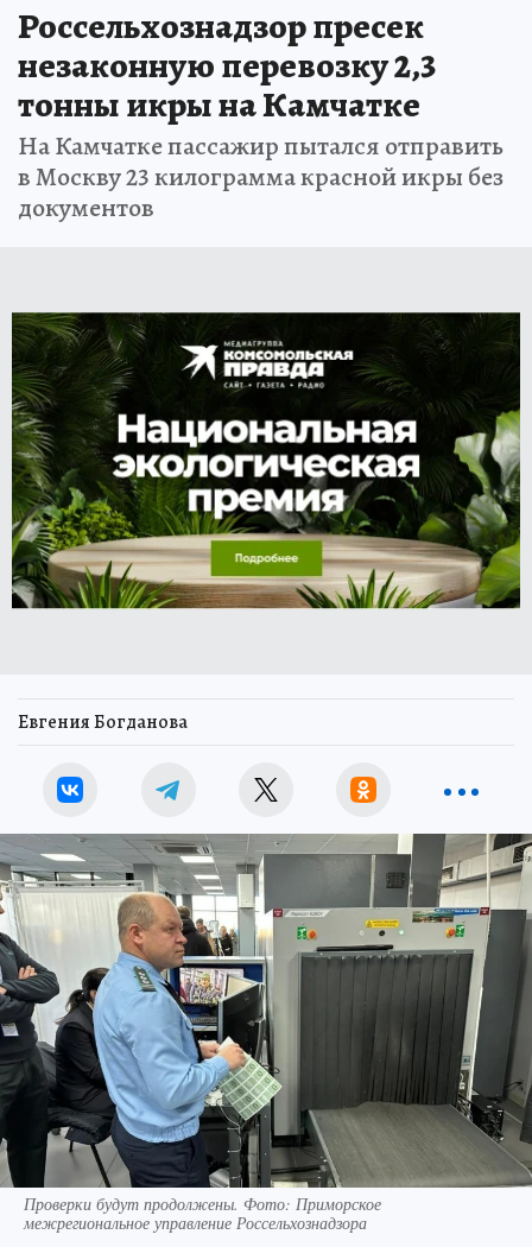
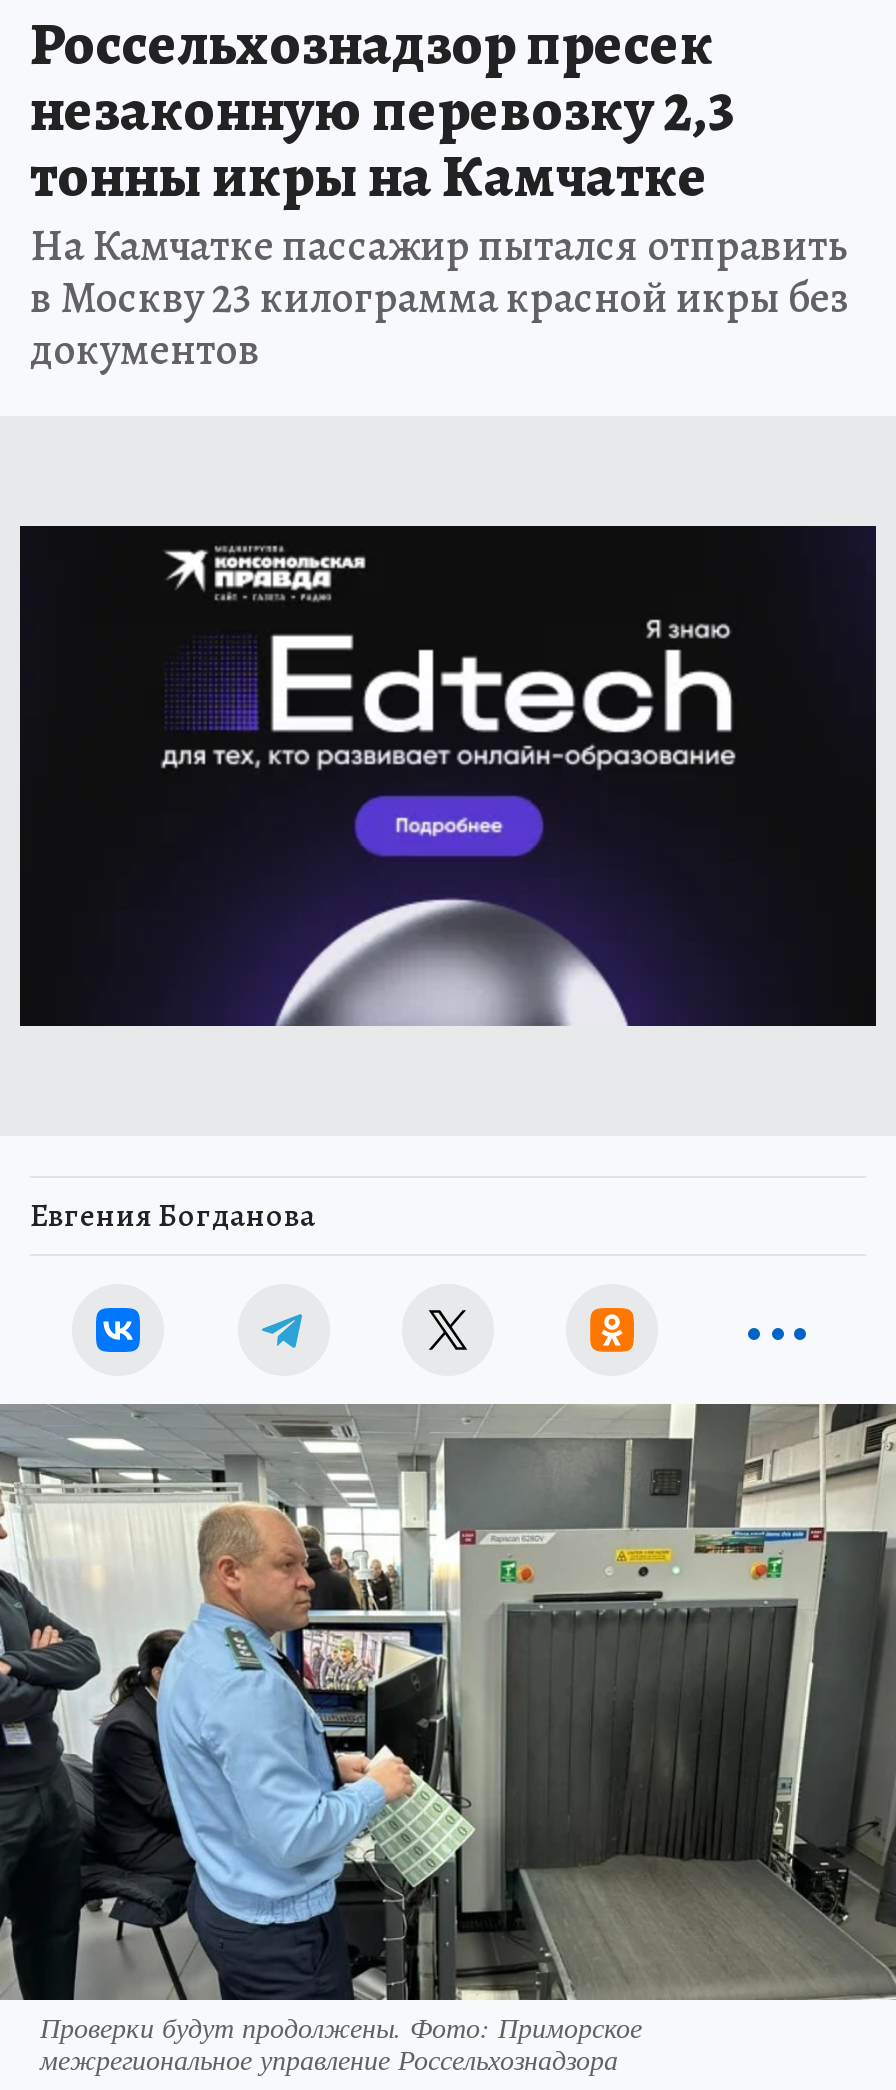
[11,312,521,609] [image] -> [18,526,878,1028] [image]

